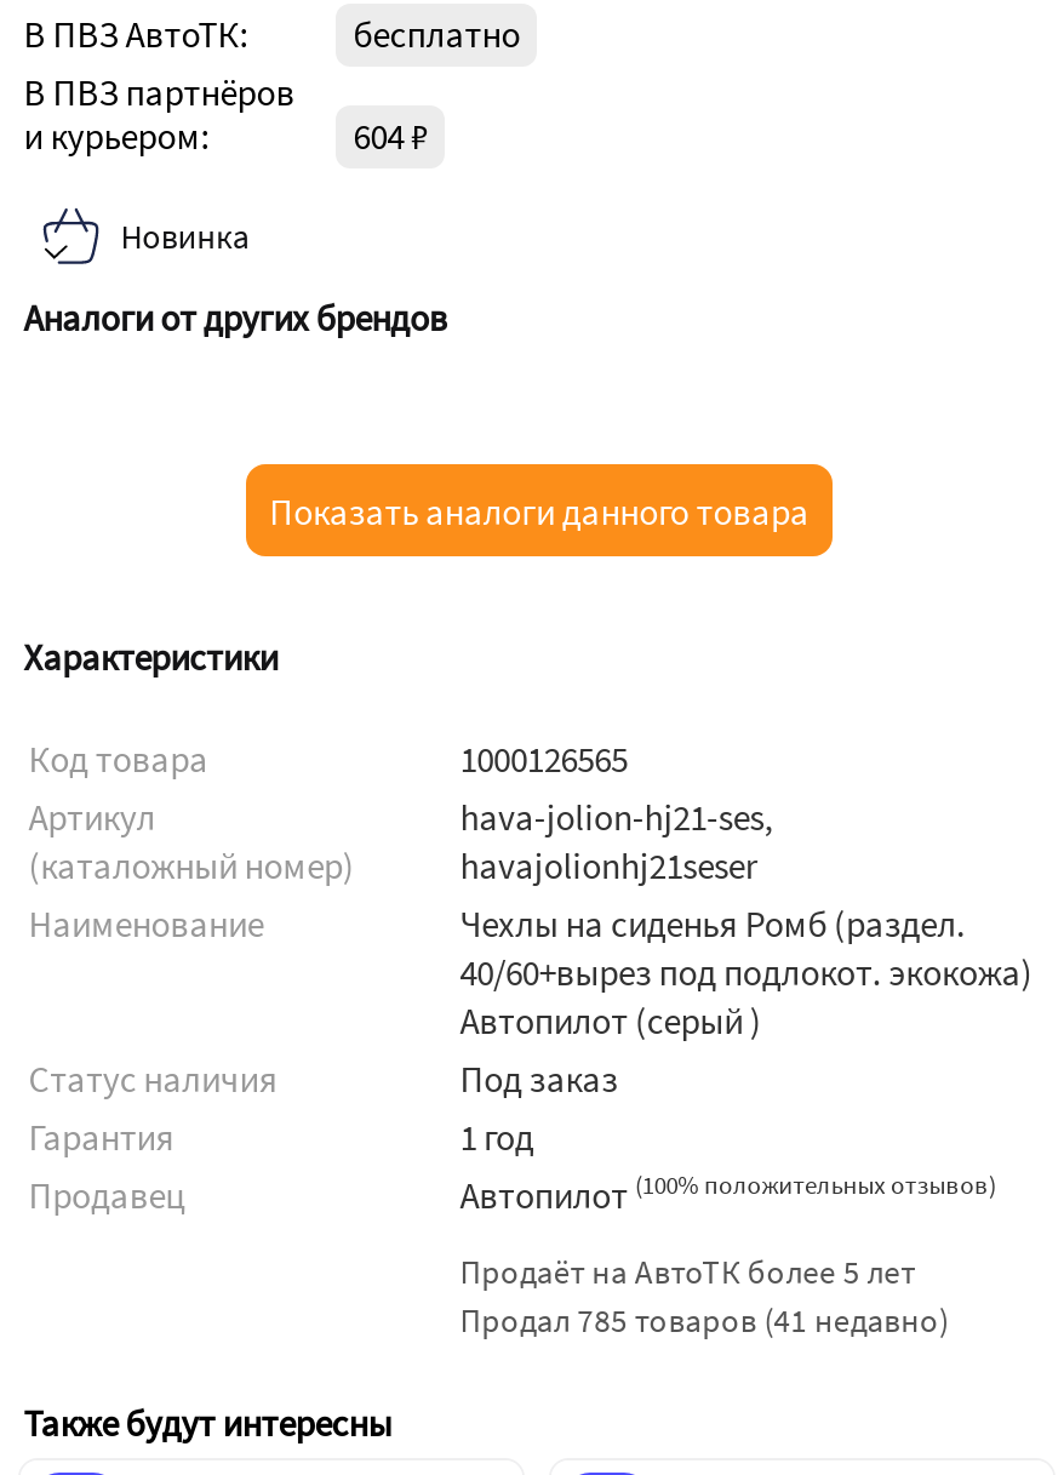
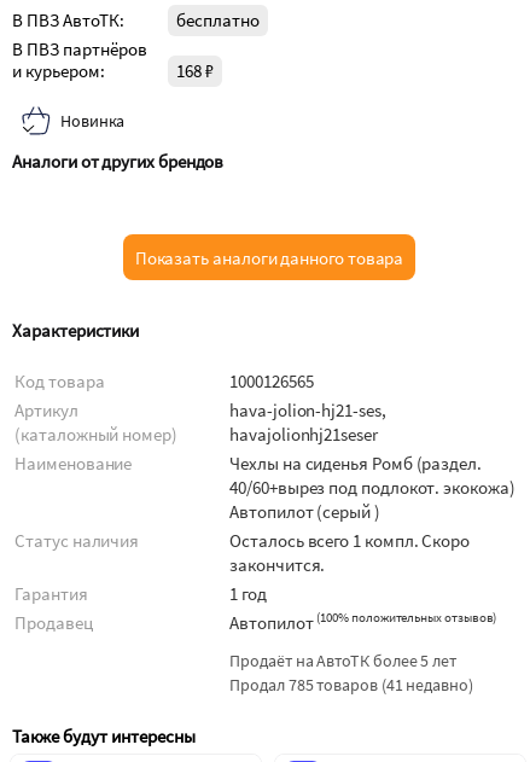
[353,114,428,160] 604 ₽ -> [177,60,214,83] 168 ₽
[460,1057,618,1103] Под заказ -> [230,529,470,577] Осталось всего 1 компл. Скоро | закончится.

